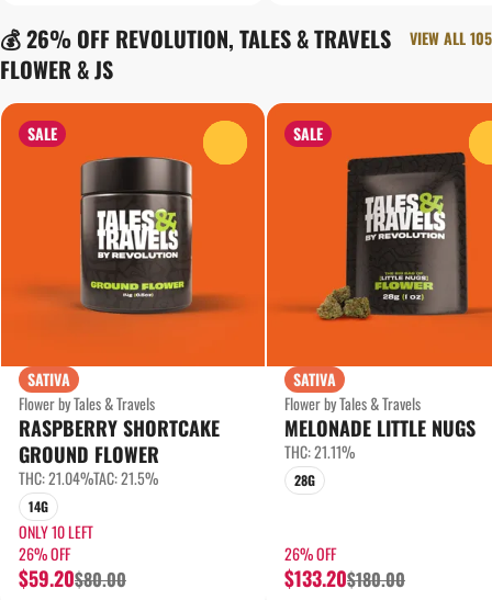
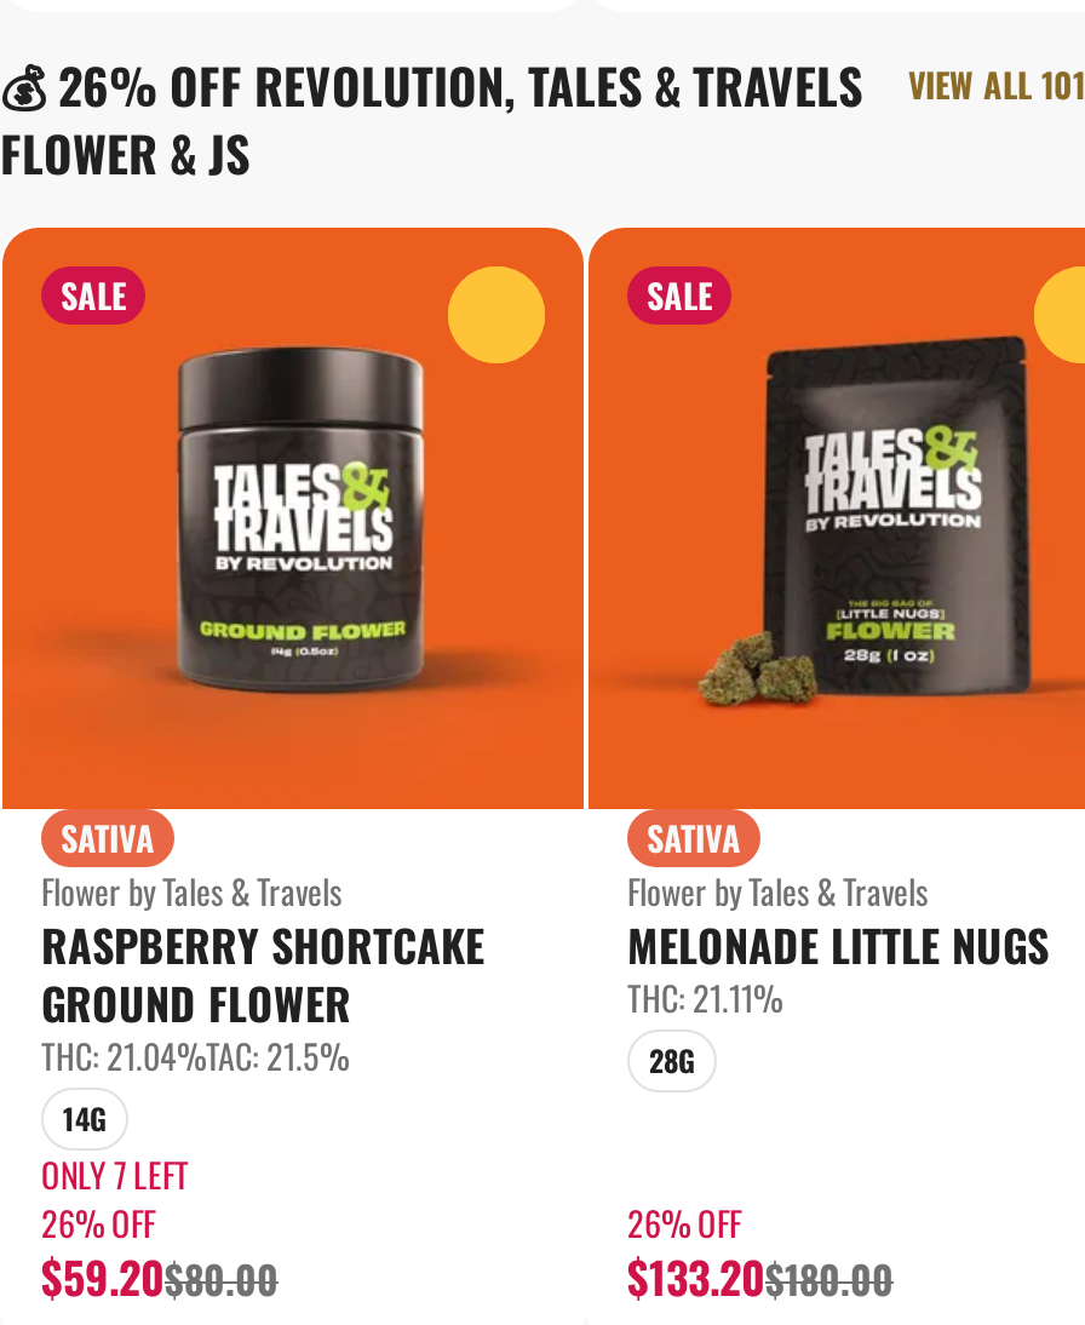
[410,26,492,49] VIEW ALL 105 -> [908,58,1085,109] VIEW ALL 101
[19,520,93,543] ONLY 10 LEFT -> [41,1148,189,1199] ONLY 7 LEFT

